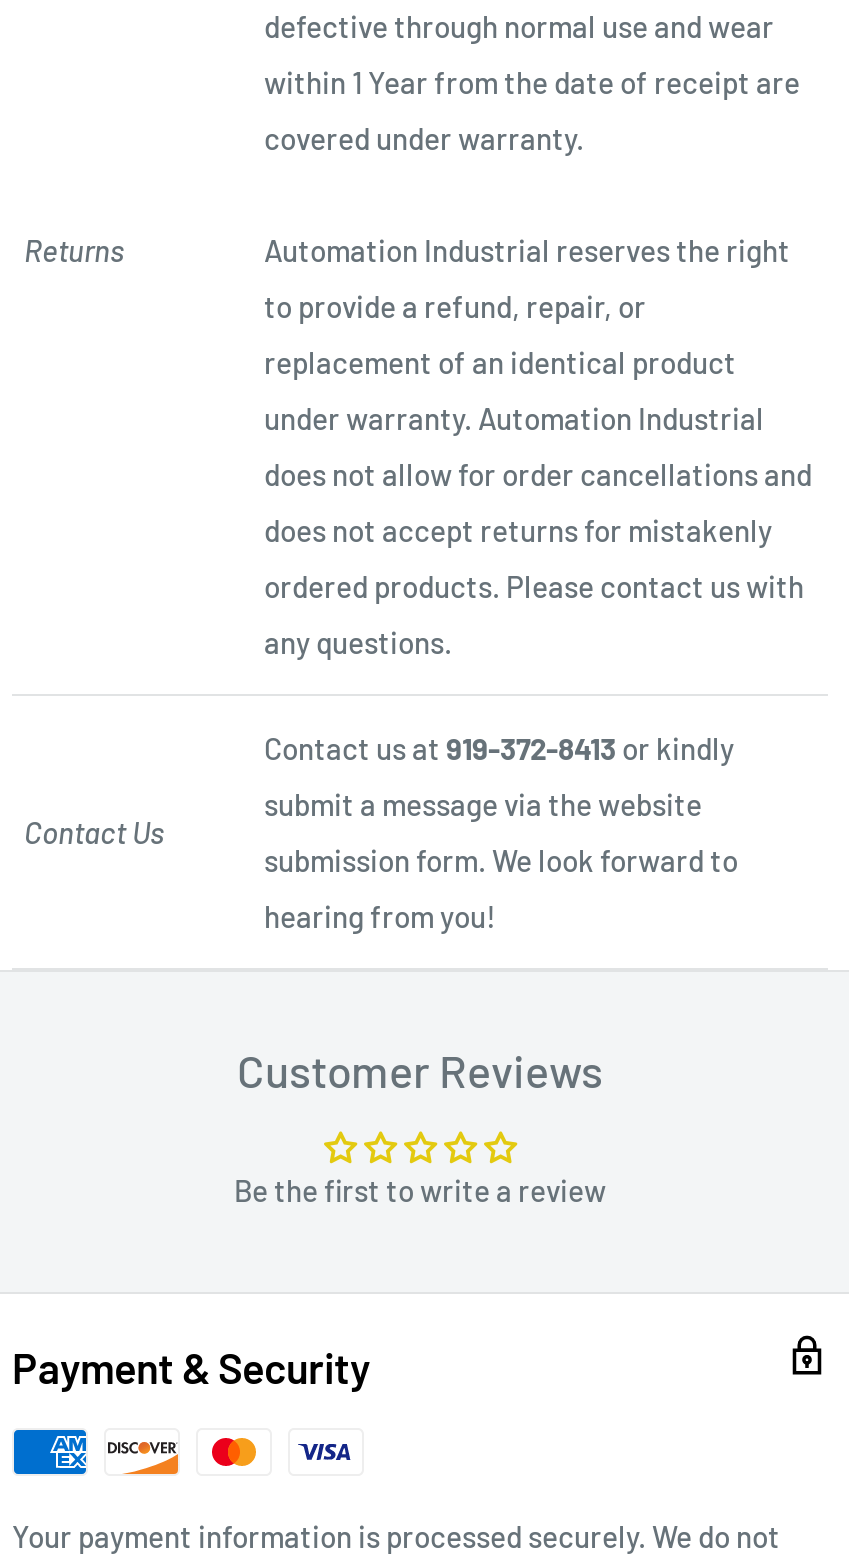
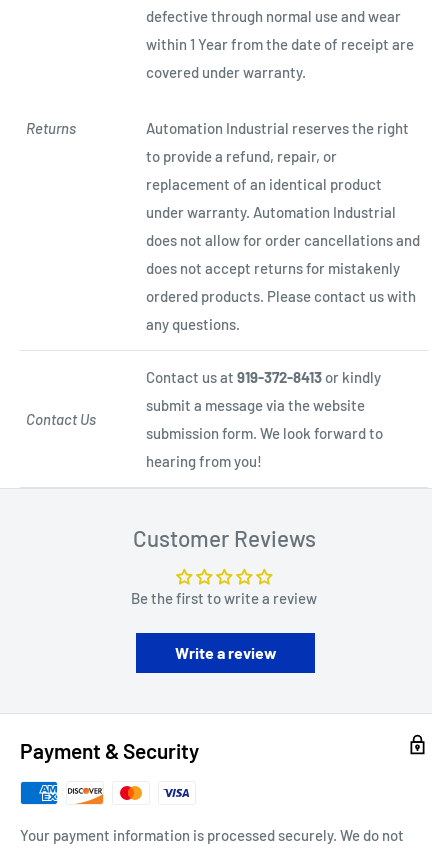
none -> [174,643,276,662] Write a review

